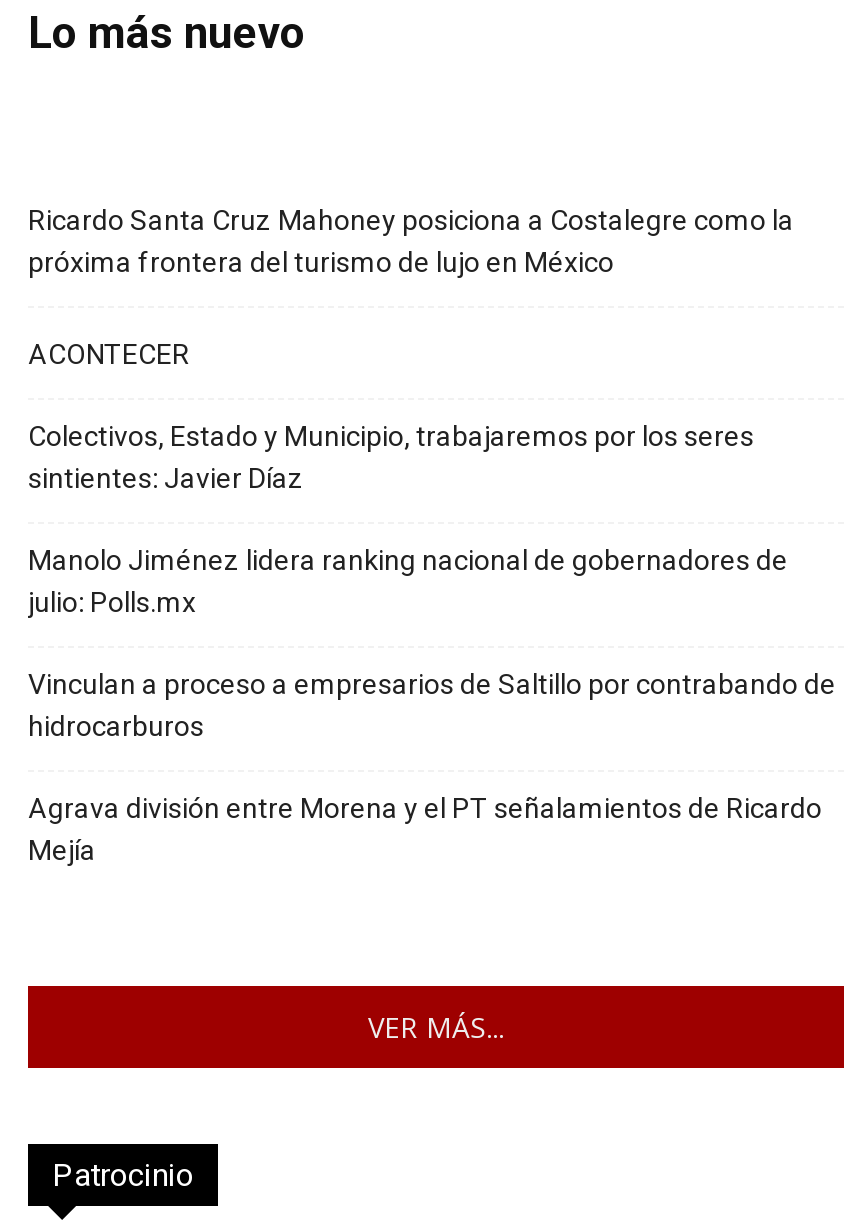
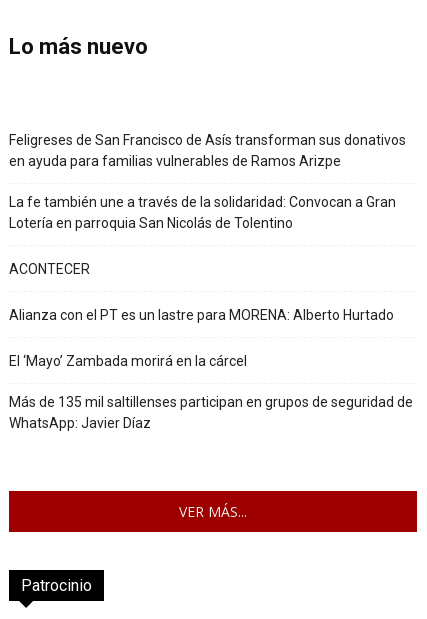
[28,205,794,279] Ricardo Santa Cruz Mahoney posiciona a Costalegre como la | próxima frontera del turismo de lujo en México -> [9,132,406,231] Feligreses de San Francisco de Asís transforman sus donativos | en ayuda para familias vulnerables de Ramos Arizpe | La fe también une a través de la solidaridad: Convocan a Gran | Lotería en parroquia San Nicolás de Tolentino
moved [28,339,190,371] -> [9,261,90,277]: ACONTECER
[28,421,836,867] Colectivos, Estado y Municipio, trabajaremos por los seres | sintientes: Javier Díaz | Manolo Jiménez lidera ranking nacional de gobernadores de | julio: Polls.mx | Vinculan a proceso a empresarios de Saltillo por contrabando de | hidrocarburos | Agrava división entre Morena y el PT señalamientos de Ricardo | Mejía -> [9,307,413,431] Alianza con el PT es un lastre para MORENA: Alberto Hurtado | El ‘Mayo’ Zambada morirá en la cárcel | Más de 135 mil saltillenses participan en grupos de seguridad de | WhatsApp: Javier Díaz

